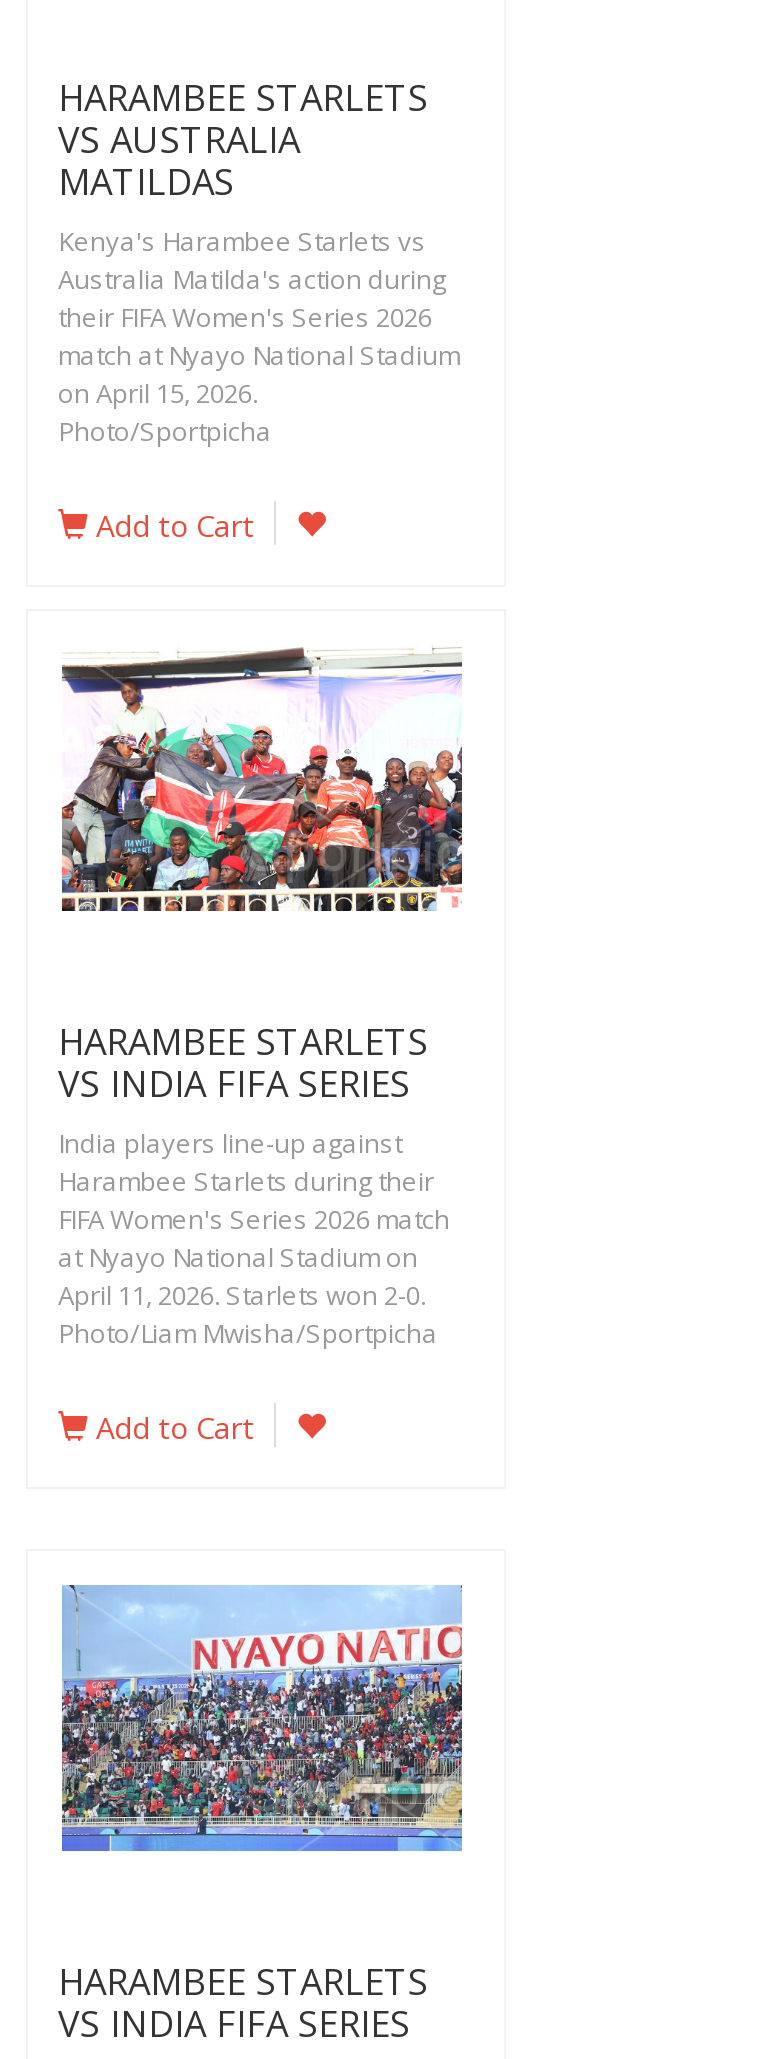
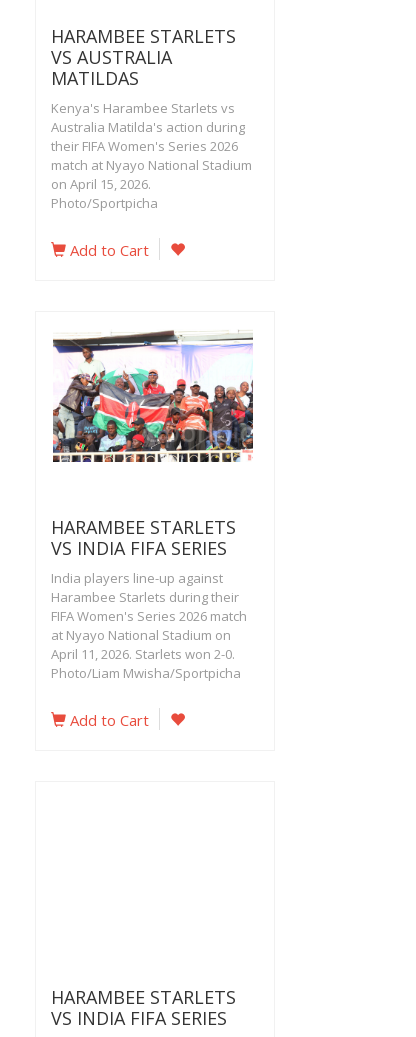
[60,1583,464,1853] [image] -> none

